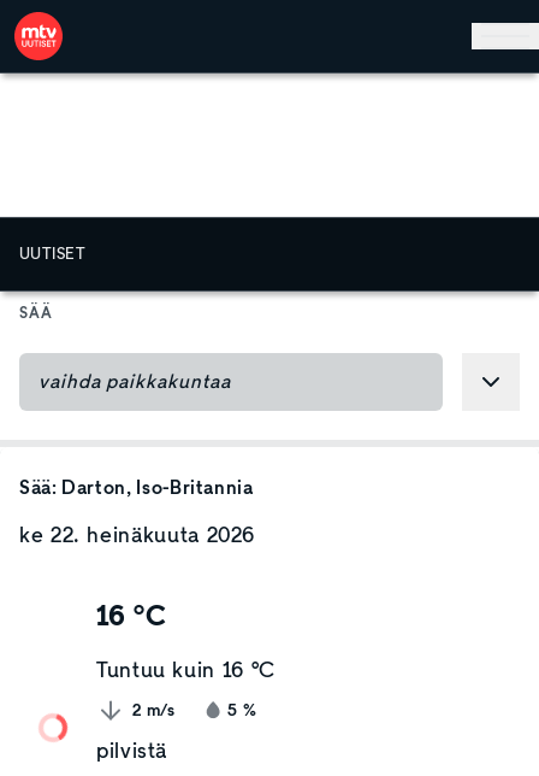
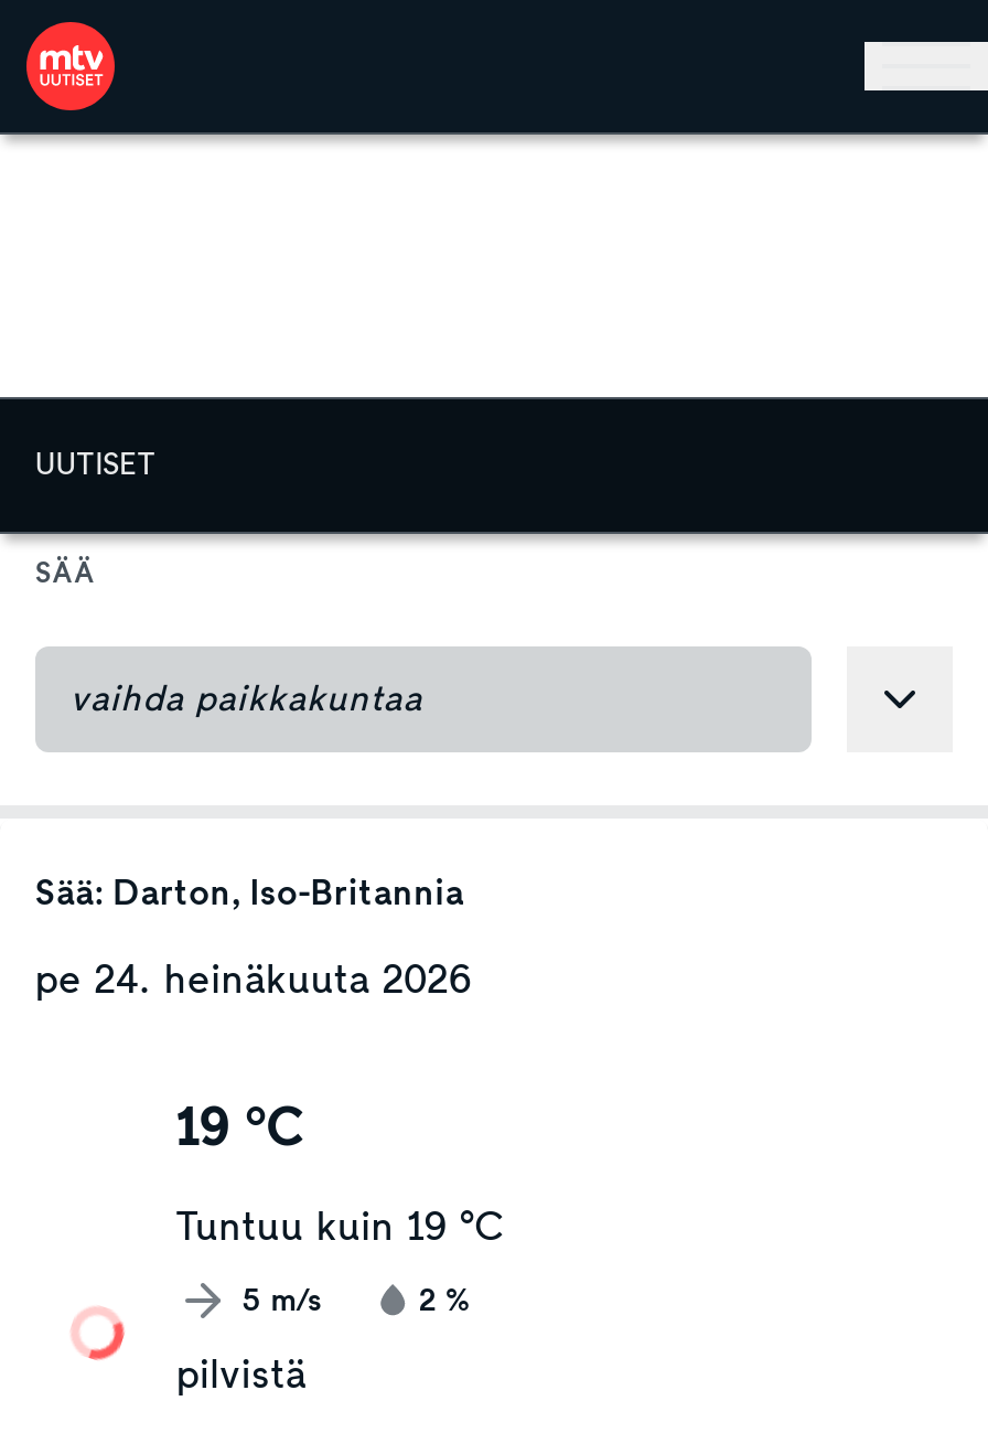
[19,521,255,549] ke 22. heinäkuuta 2026 -> [35,953,472,1006] pe 24. heinäkuuta 2026
[96,596,167,636] 16 °C -> [176,1092,305,1165] 19 °C
[96,656,275,684] Tuntuu kuin 16 °C -> [176,1200,505,1253] Tuntuu kuin 19 °C
[132,699,175,722] 2 m/s -> [243,1280,322,1322] 5 m/s
[228,699,257,722] 5% -> [419,1280,471,1322] 2%

